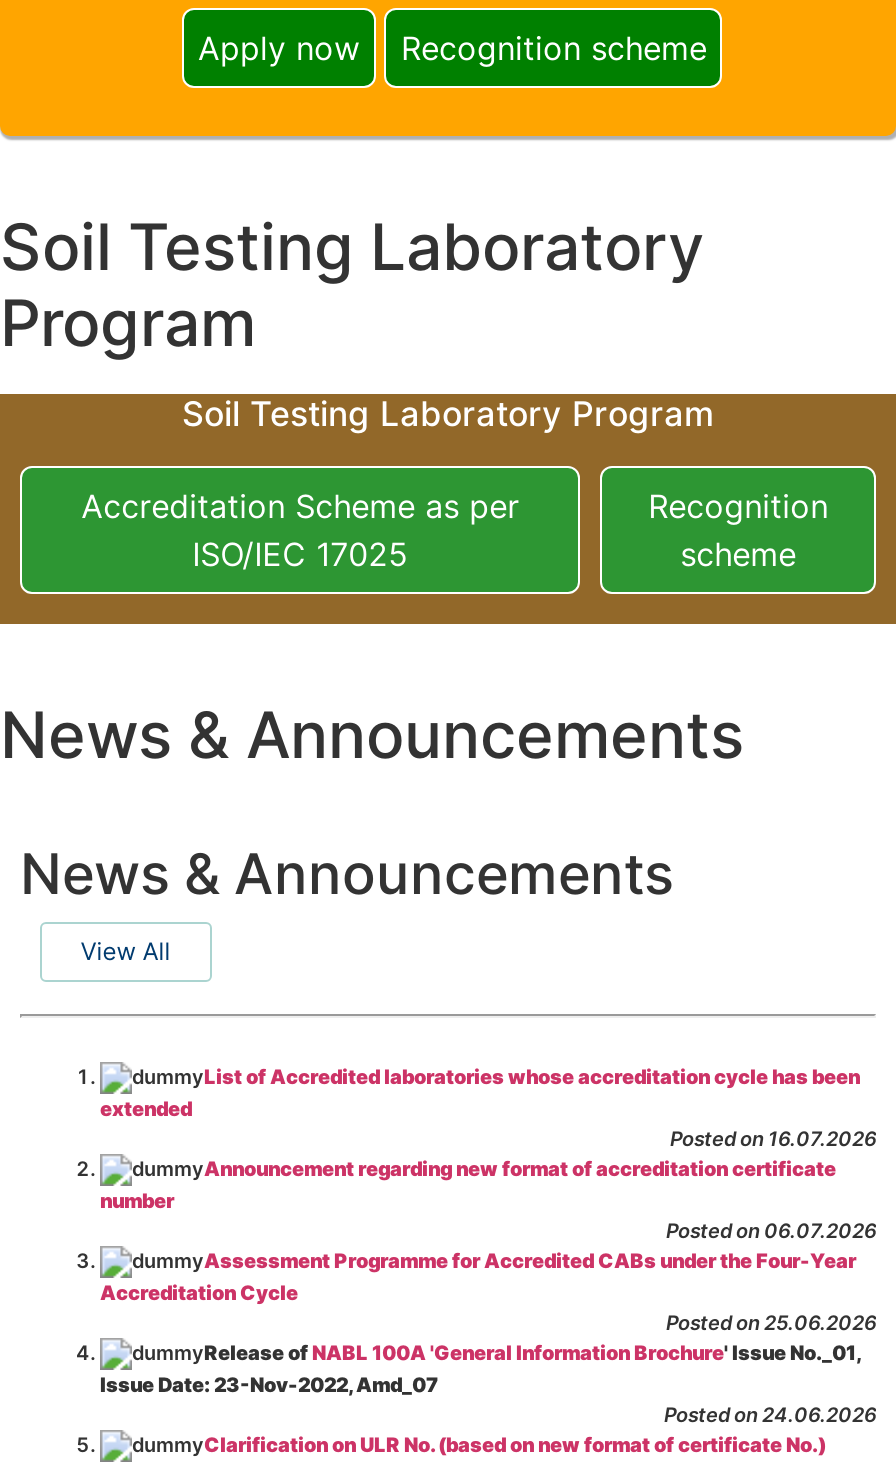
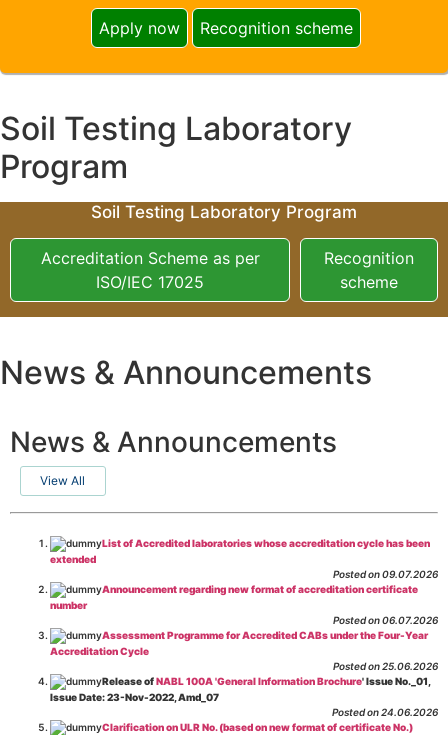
[670,1127,876,1151] Posted on 16.07.2026 -> [333,567,438,579] Posted on 09.07.2026

